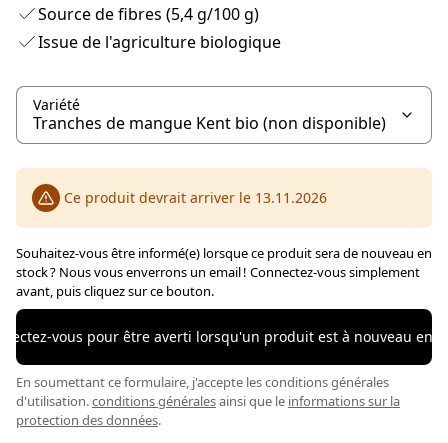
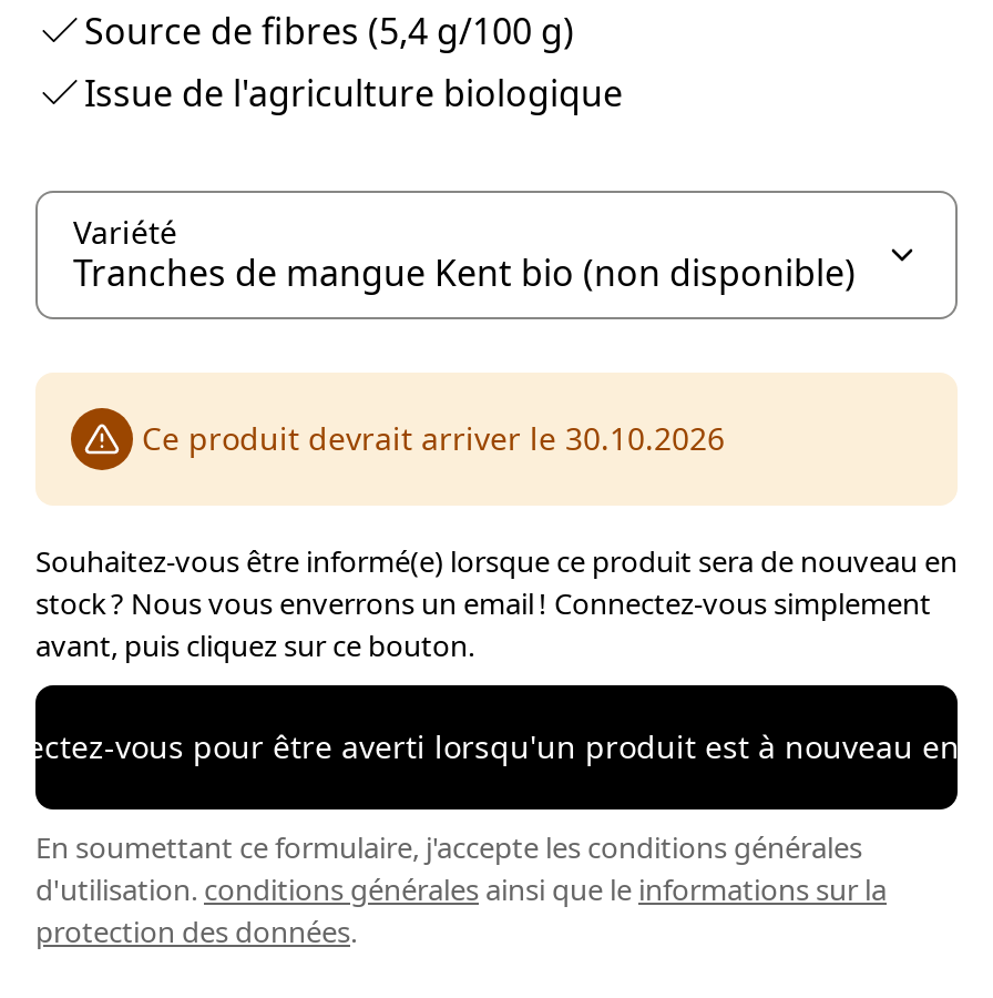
[64,188,327,207] Ce produit devrait arriver le 13.11.2026 -> [142,417,725,459] Ce produit devrait arriver le 30.10.2026

